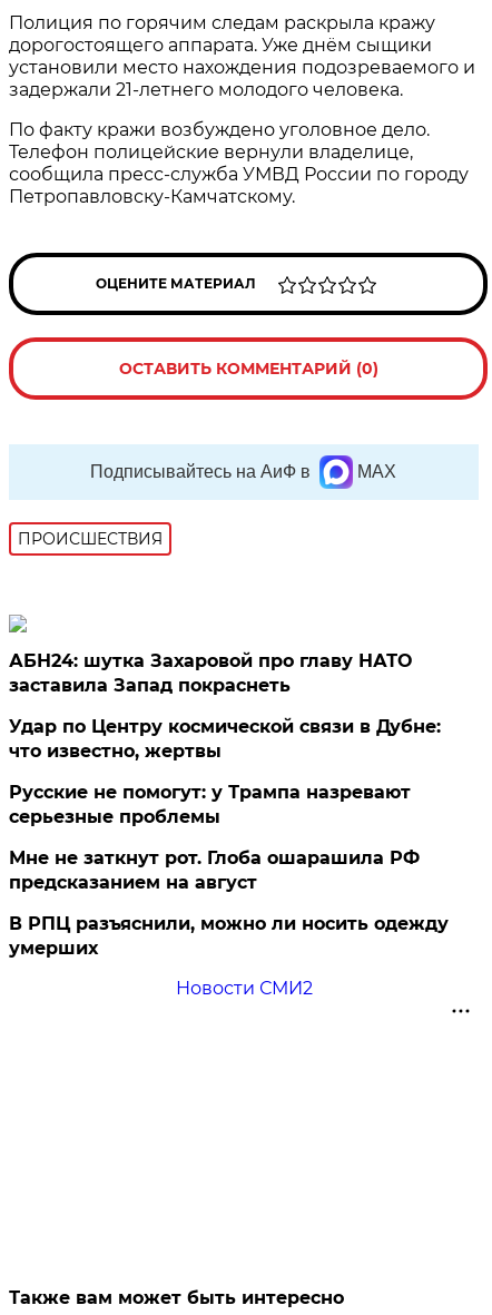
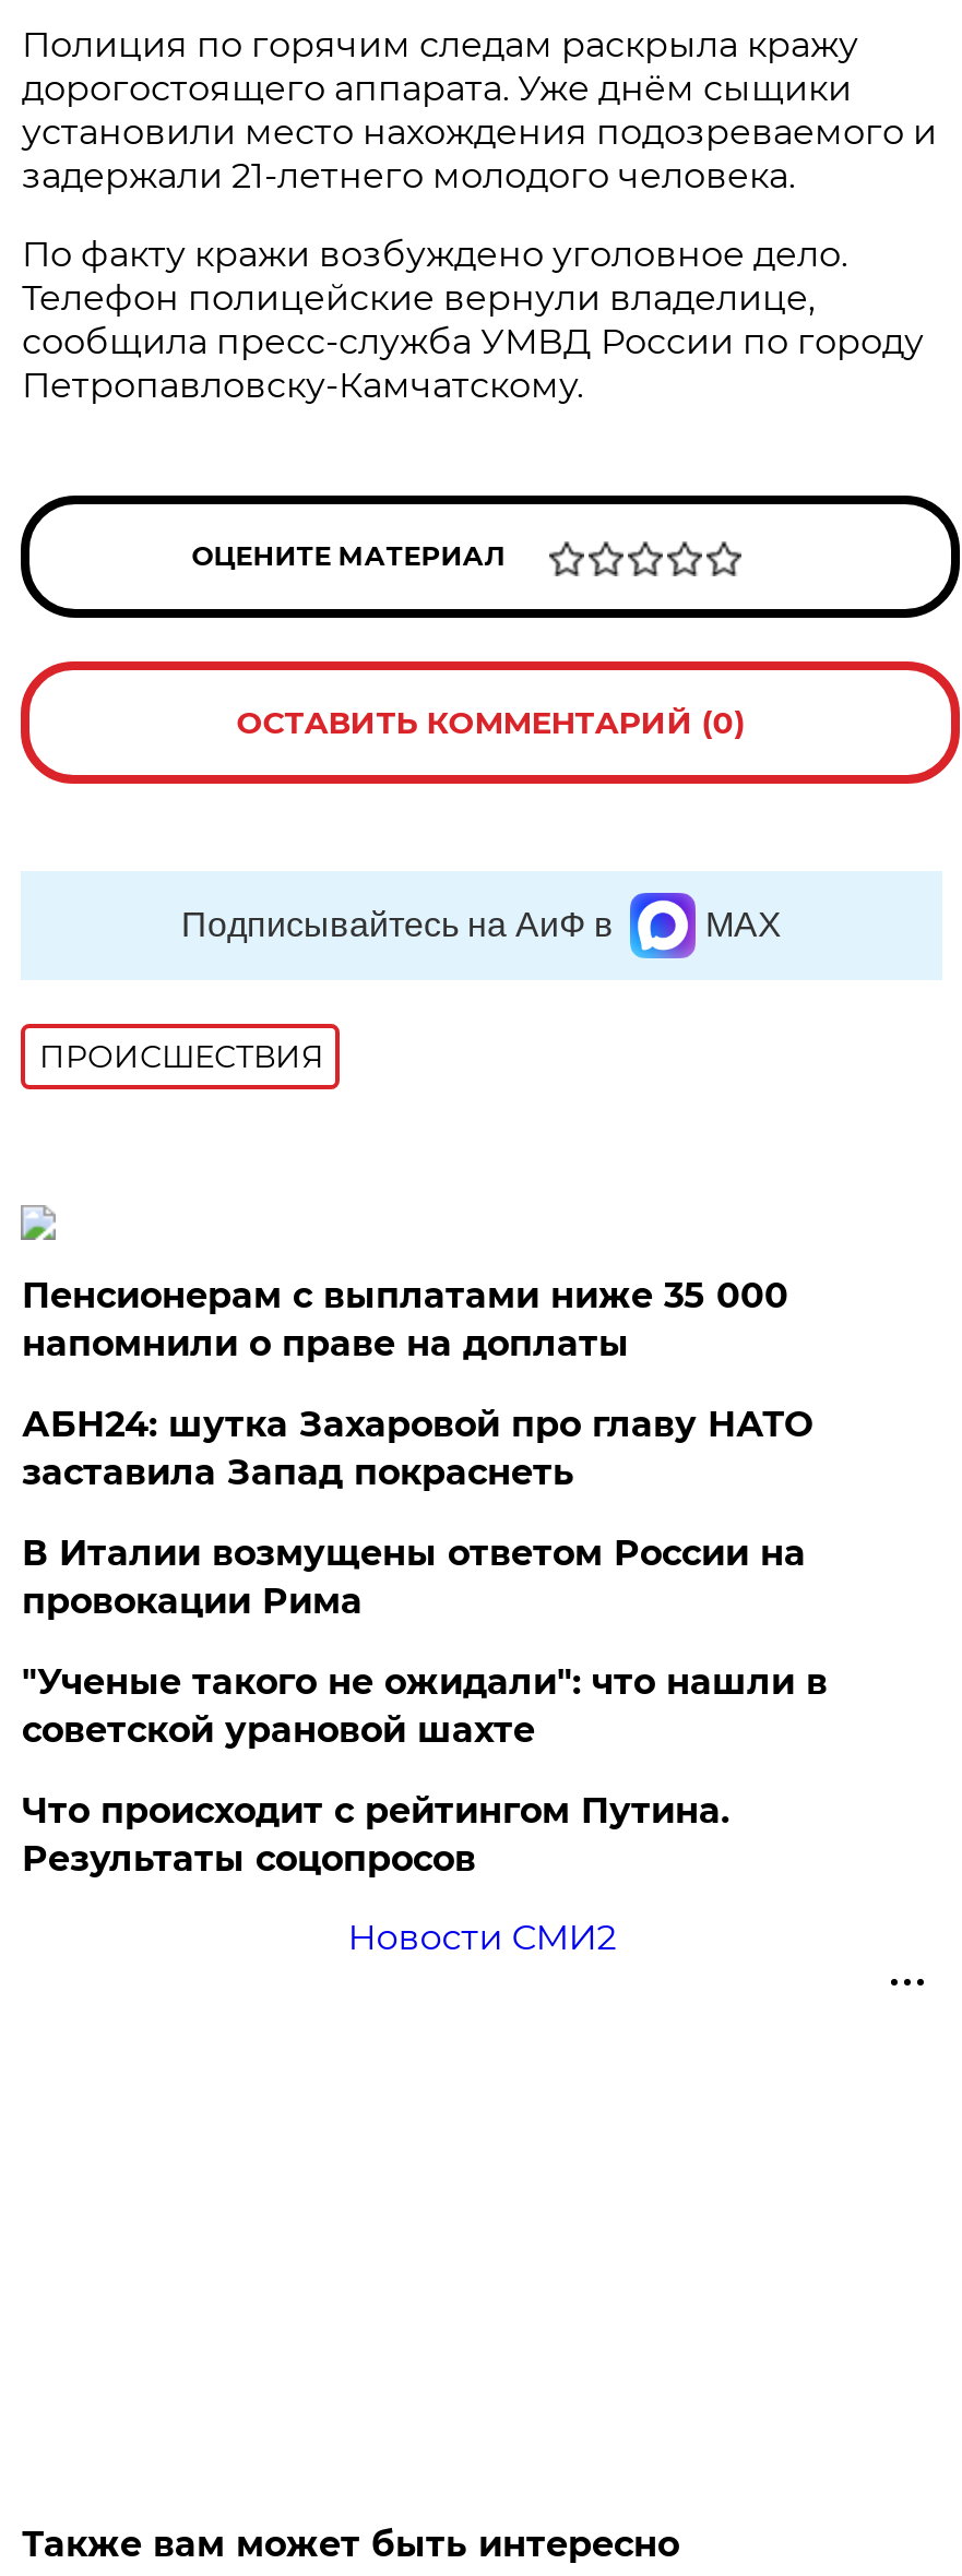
none -> [22,1275,788,1364] Пенсионерам с выплатами ниже 35 000 | напомнили о праве на доплаты
moved [9,650,412,696] -> [22,1404,812,1493]: АБН24: шутка Захаровой про главу НАТО | заставила Запад покраснеть
[9,716,449,959] Удар по Центру космической связи в Дубне: | что известно, жертвы | Русские не помогут: у Трампа назревают | серьезные проблемы | Мне не заткнут рот. Глоба ошарашила РФ | предсказанием на август | В РПЦ разъяснили, можно ли носить одежду | умерших -> [22,1533,827,1880] В Италии возмущены ответом России на | провокации Рима | "Ученые такого не ожидали": что нашли в | советской урановой шахте | Что происходит с рейтингом Путина. | Результаты соцопросов

